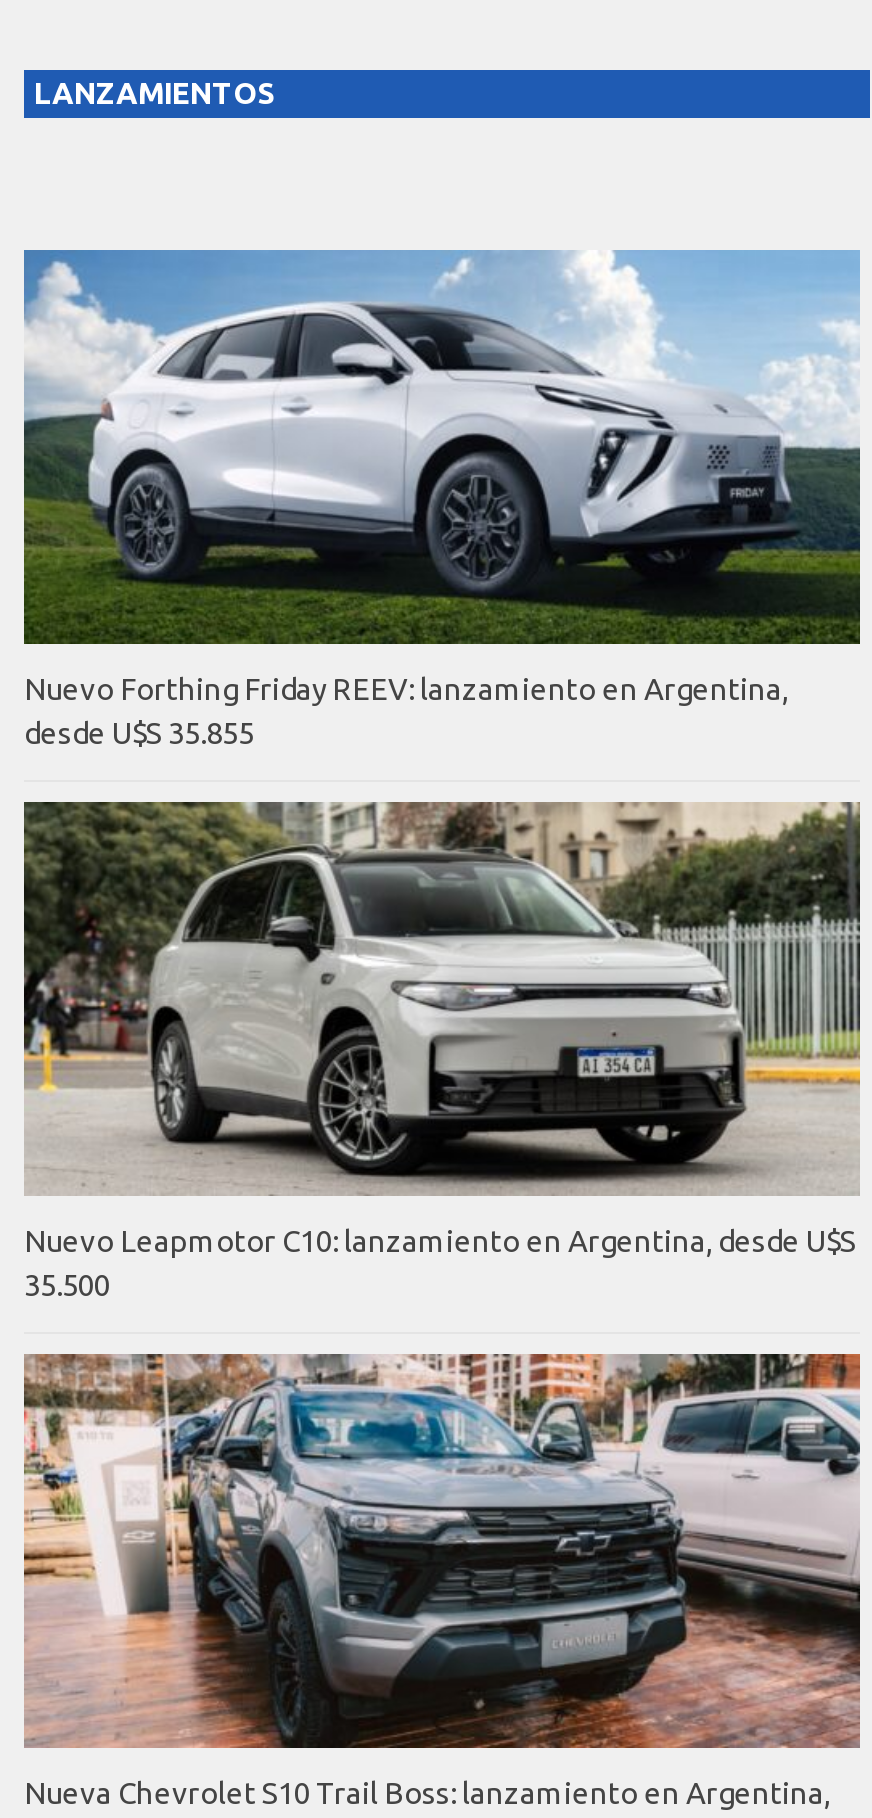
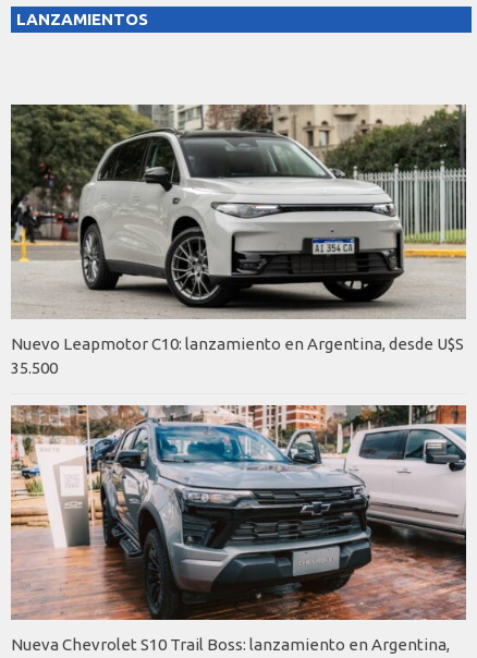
[22,248,862,750] [image] | Nuevo Forthing Friday REEV: lanzamiento en Argentina, | desde U$S 35.855 -> none

